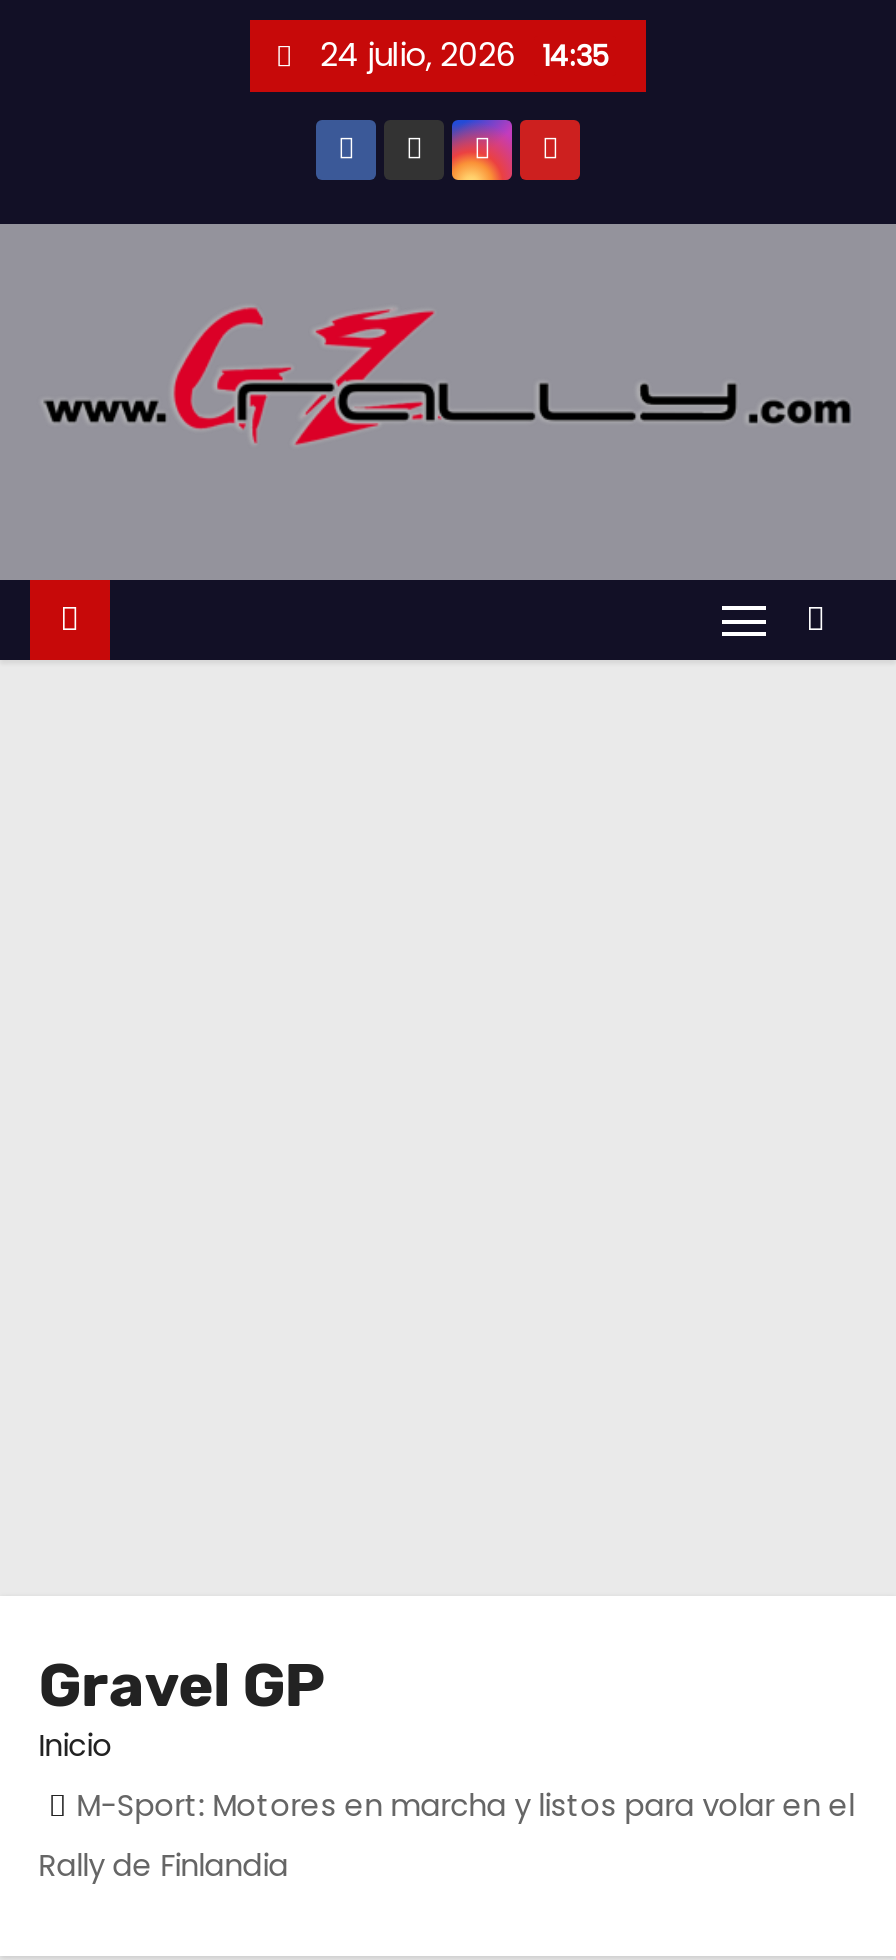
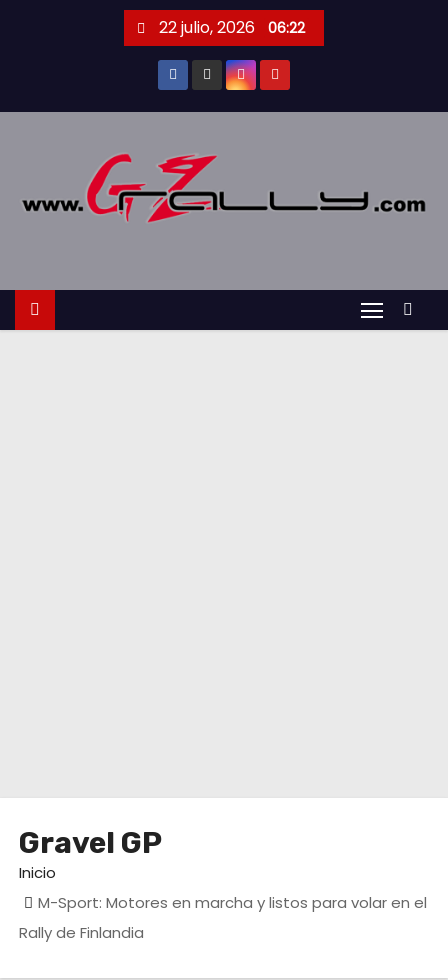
[312,32,608,78] 24 julio, 2026 14:35 -> [155,16,305,39] 22 julio, 2026 06:22

